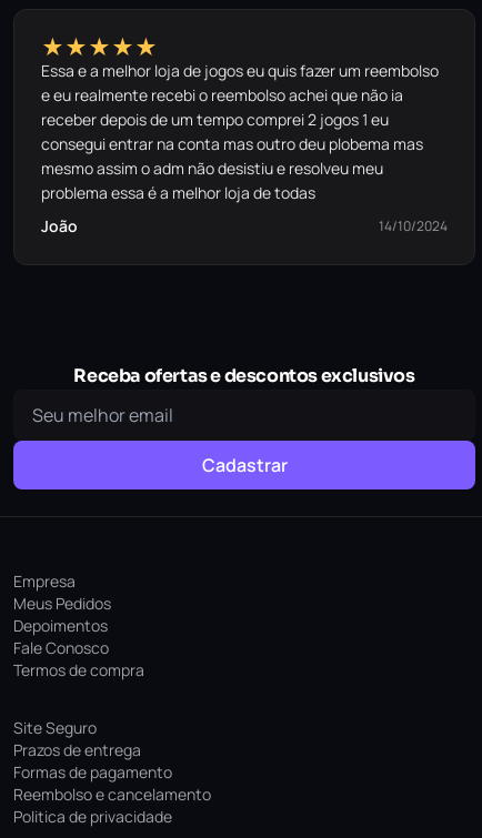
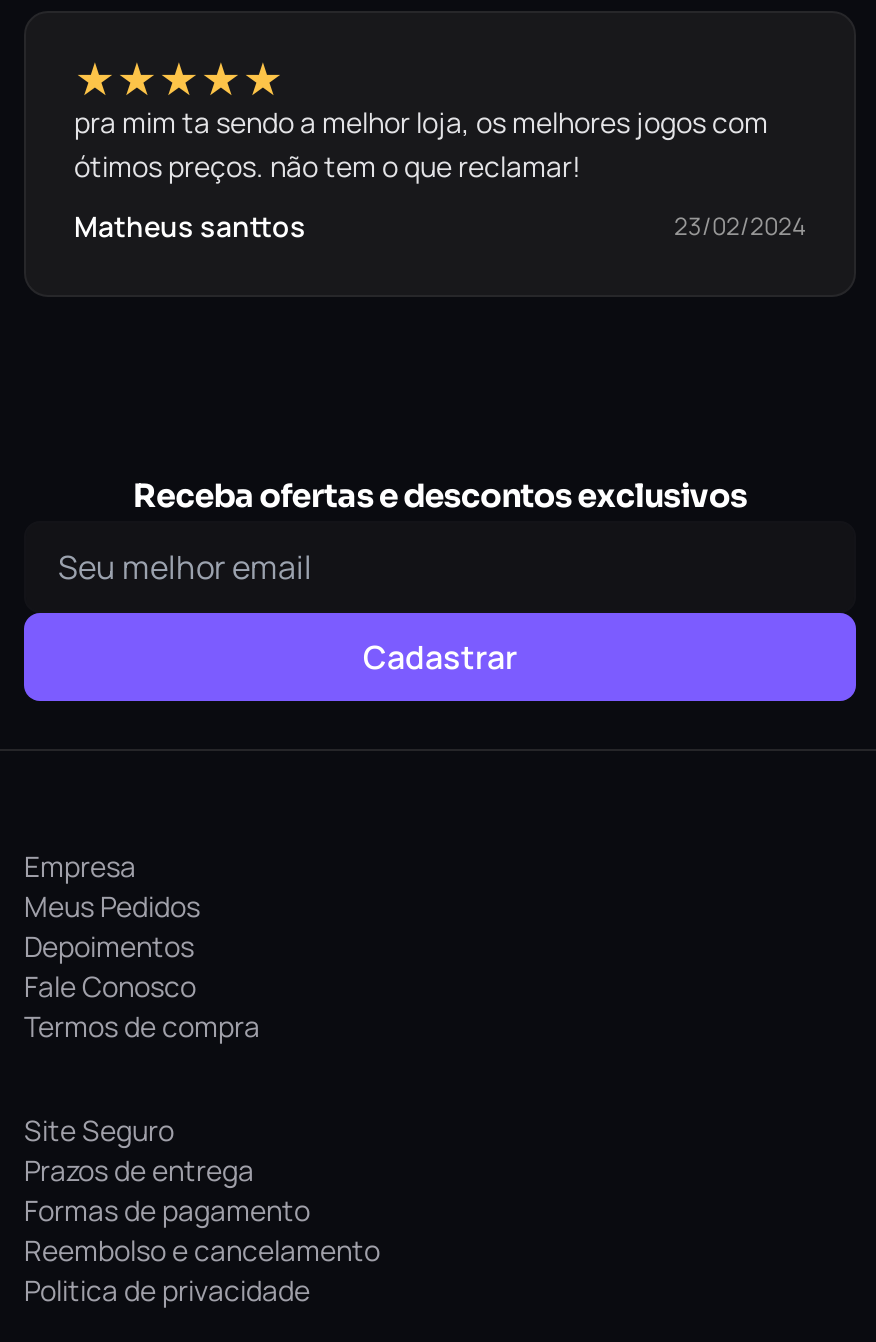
[41,60,439,203] Essa e a melhor loja de jogos eu quis fazer um reembolso | e eu realmente recebi o reembolso achei que não ia | receber depois de um tempo comprei 2 jogos 1 eu | consegui entrar na conta mas outro deu plobema mas | mesmo assim o adm não desistiu e resolveu meu | problema essa é a melhor loja de todas -> [74,103,768,185] pra mim ta sendo a melhor loja, os melhores jogos com | ótimos preços. não tem o que reclamar!
[41,215,448,236] João | 14/10/2024 -> [74,207,806,245] Matheus santtos | 23/02/2024

